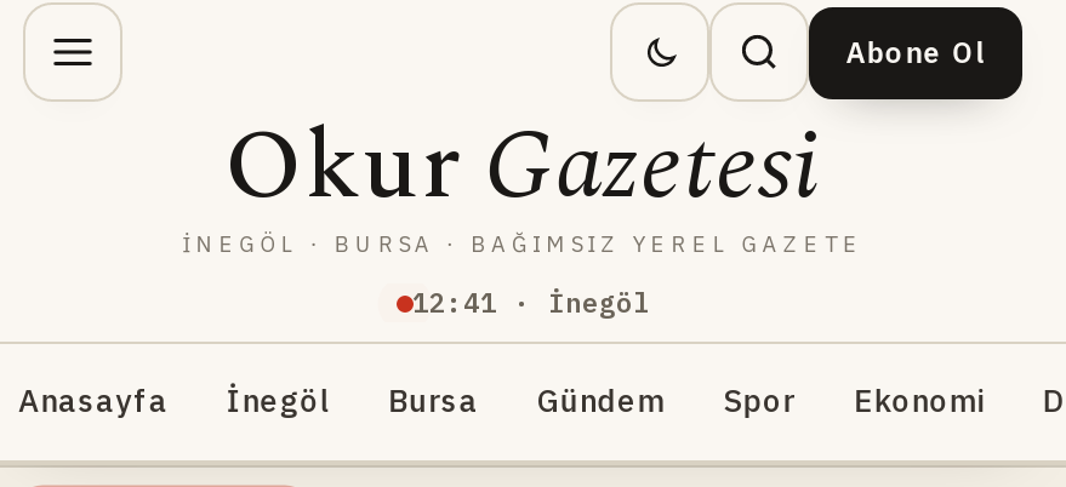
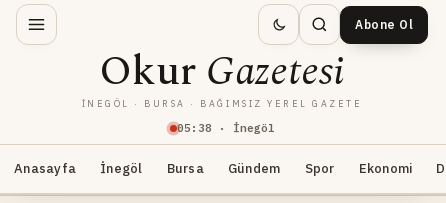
[412,286,650,320] 12: 41 · İnegöl -> [176,121,274,135] 05: 38 · İnegöl

